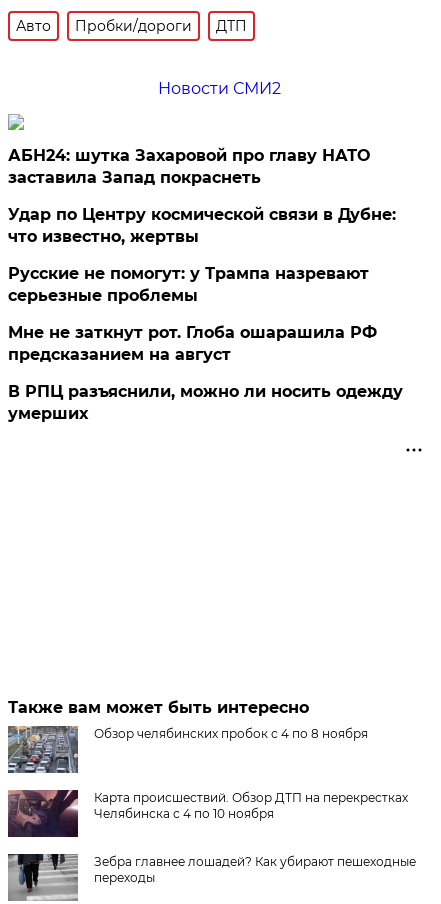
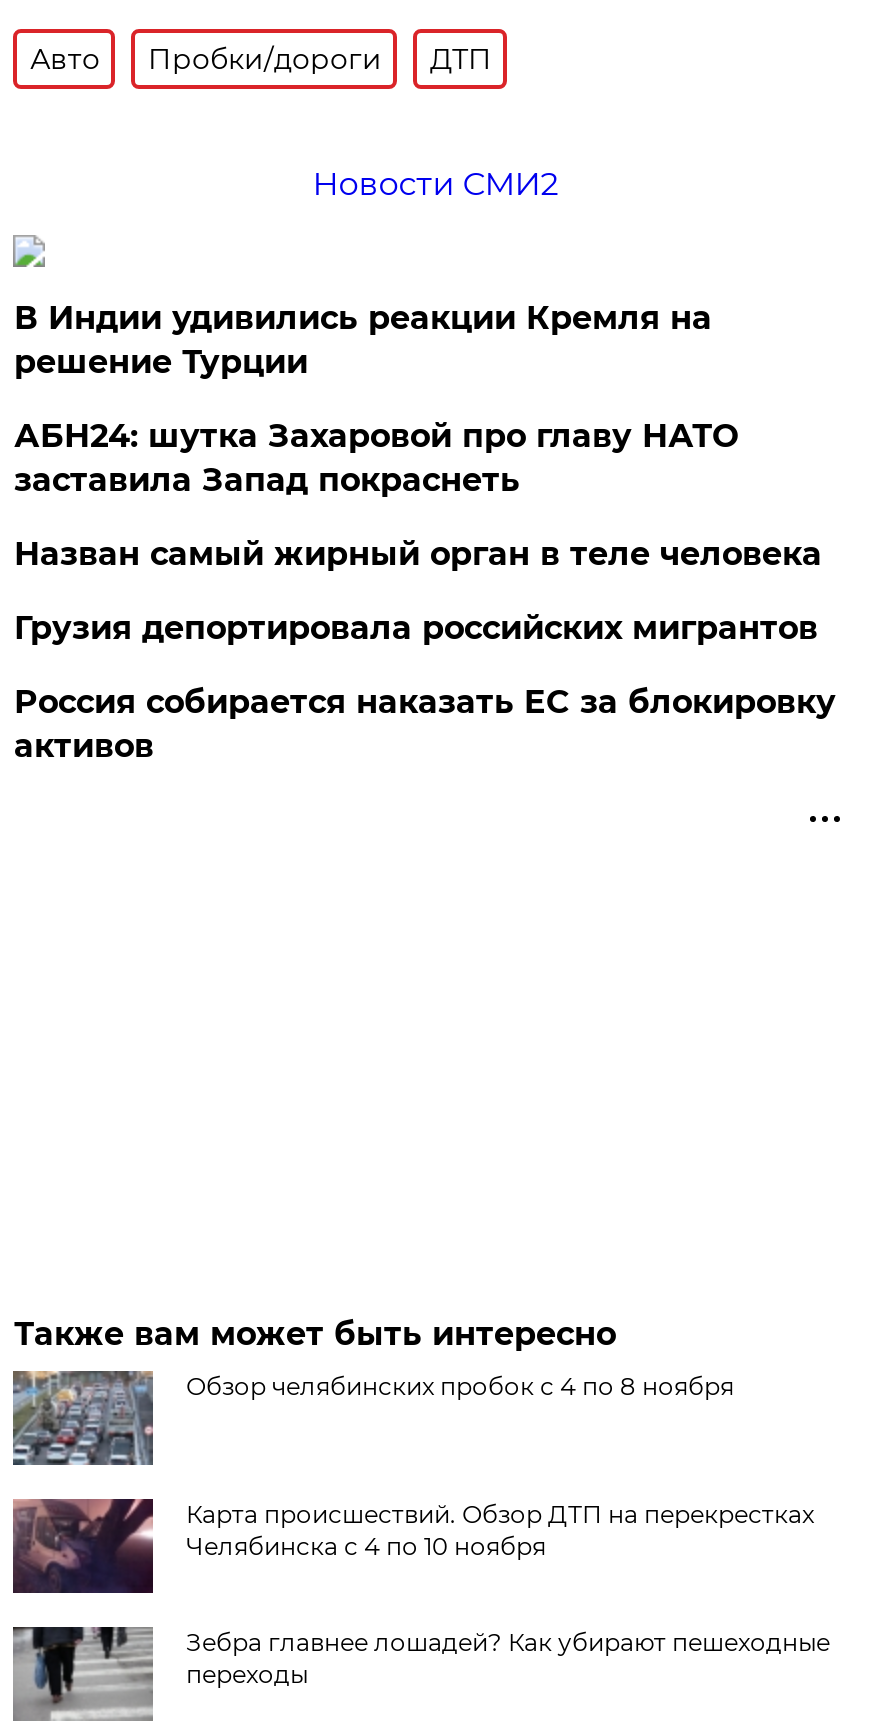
none -> [14,299,712,381] В Индии удивились реакции Кремля на | решение Турции
moved [8,146,370,187] -> [14,417,738,499]: АБН24: шутка Захаровой про главу НАТО | заставила Запад покраснеть
[8,205,403,423] Удар по Центру космической связи в Дубне: | что известно, жертвы | Русские не помогут: у Трампа назревают | серьезные проблемы | Мне не заткнут рот. Глоба ошарашила РФ | предсказанием на август | В РПЦ разъяснили, можно ли носить одежду | умерших -> [14,535,836,765] Назван самый жирный орган в теле человека | Грузия депортировала российских мигрантов | Россия собирается наказать EC за блокировку | активов

